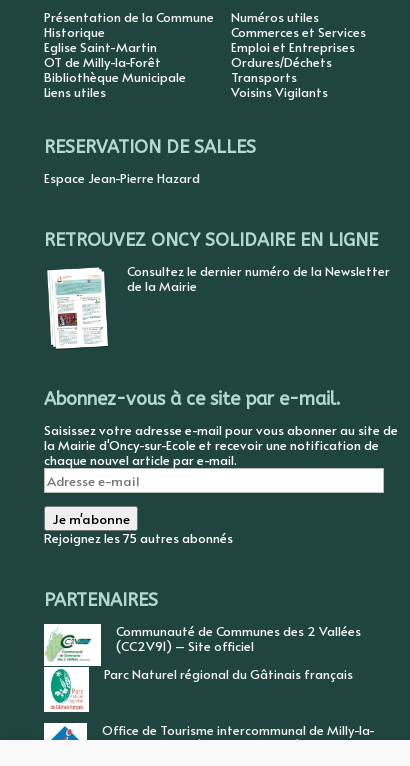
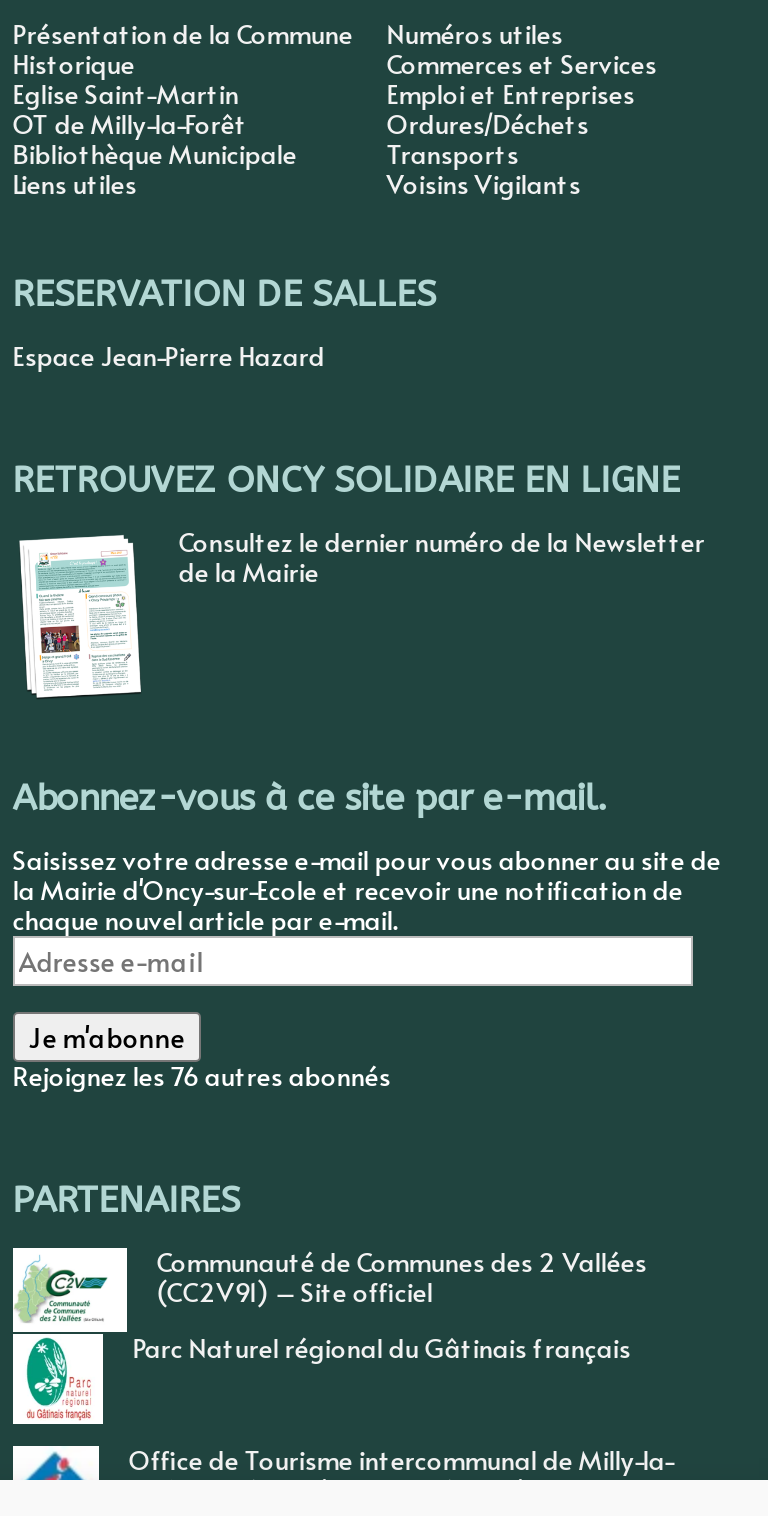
[44,529,233,547] Rejoignez les 75 autres abonnés -> [13,1057,391,1093] Rejoignez les 76 autres abonnés

